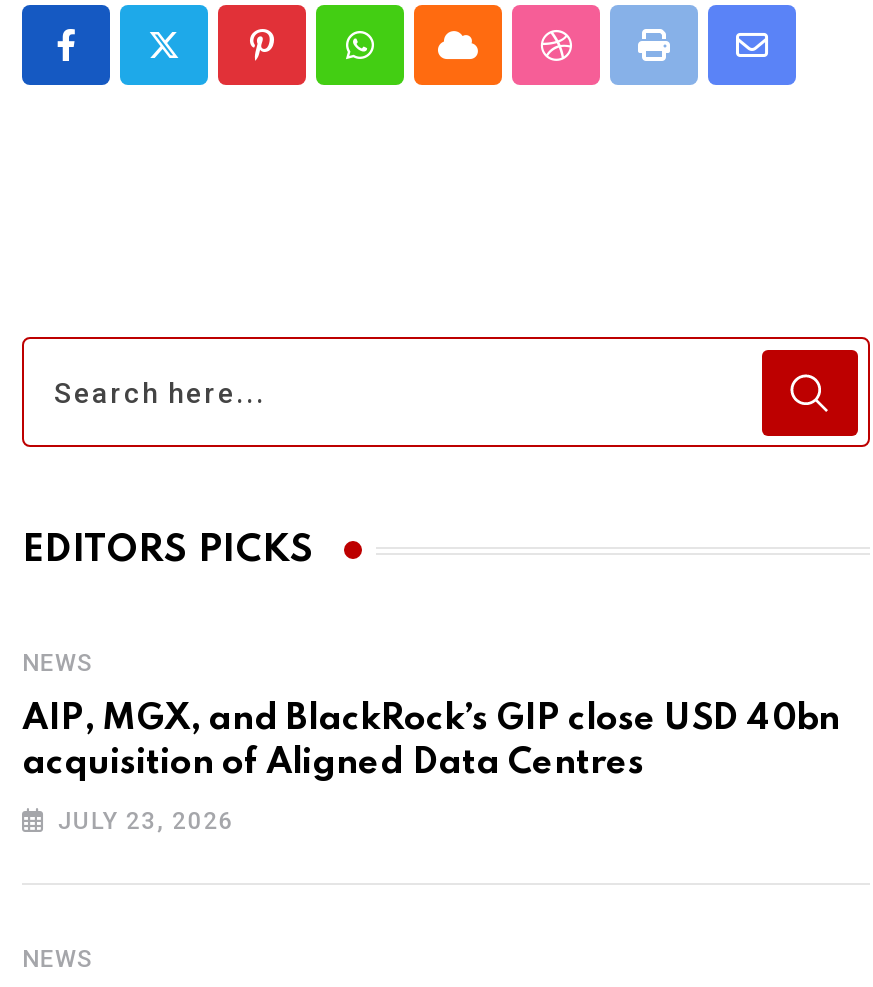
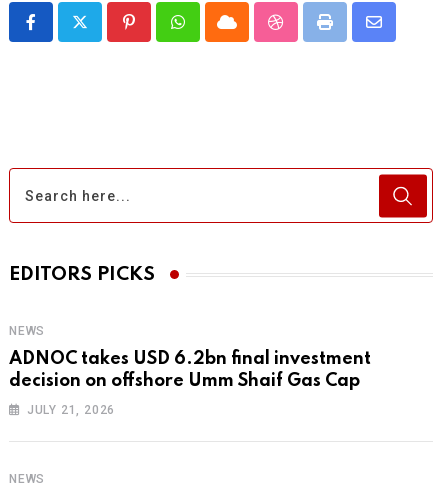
[22,701,840,781] AIP, MGX, and BlackRock’s GIP close USD 40bn | acquisition of Aligned Data Centres -> [9,350,371,390] ADNOC takes USD 6.2bn final investment | decision on offshore Umm Shaif Gas Cap
[58,807,234,835] JULY 23, 2026 -> [27,403,115,417] JULY 21, 2026

